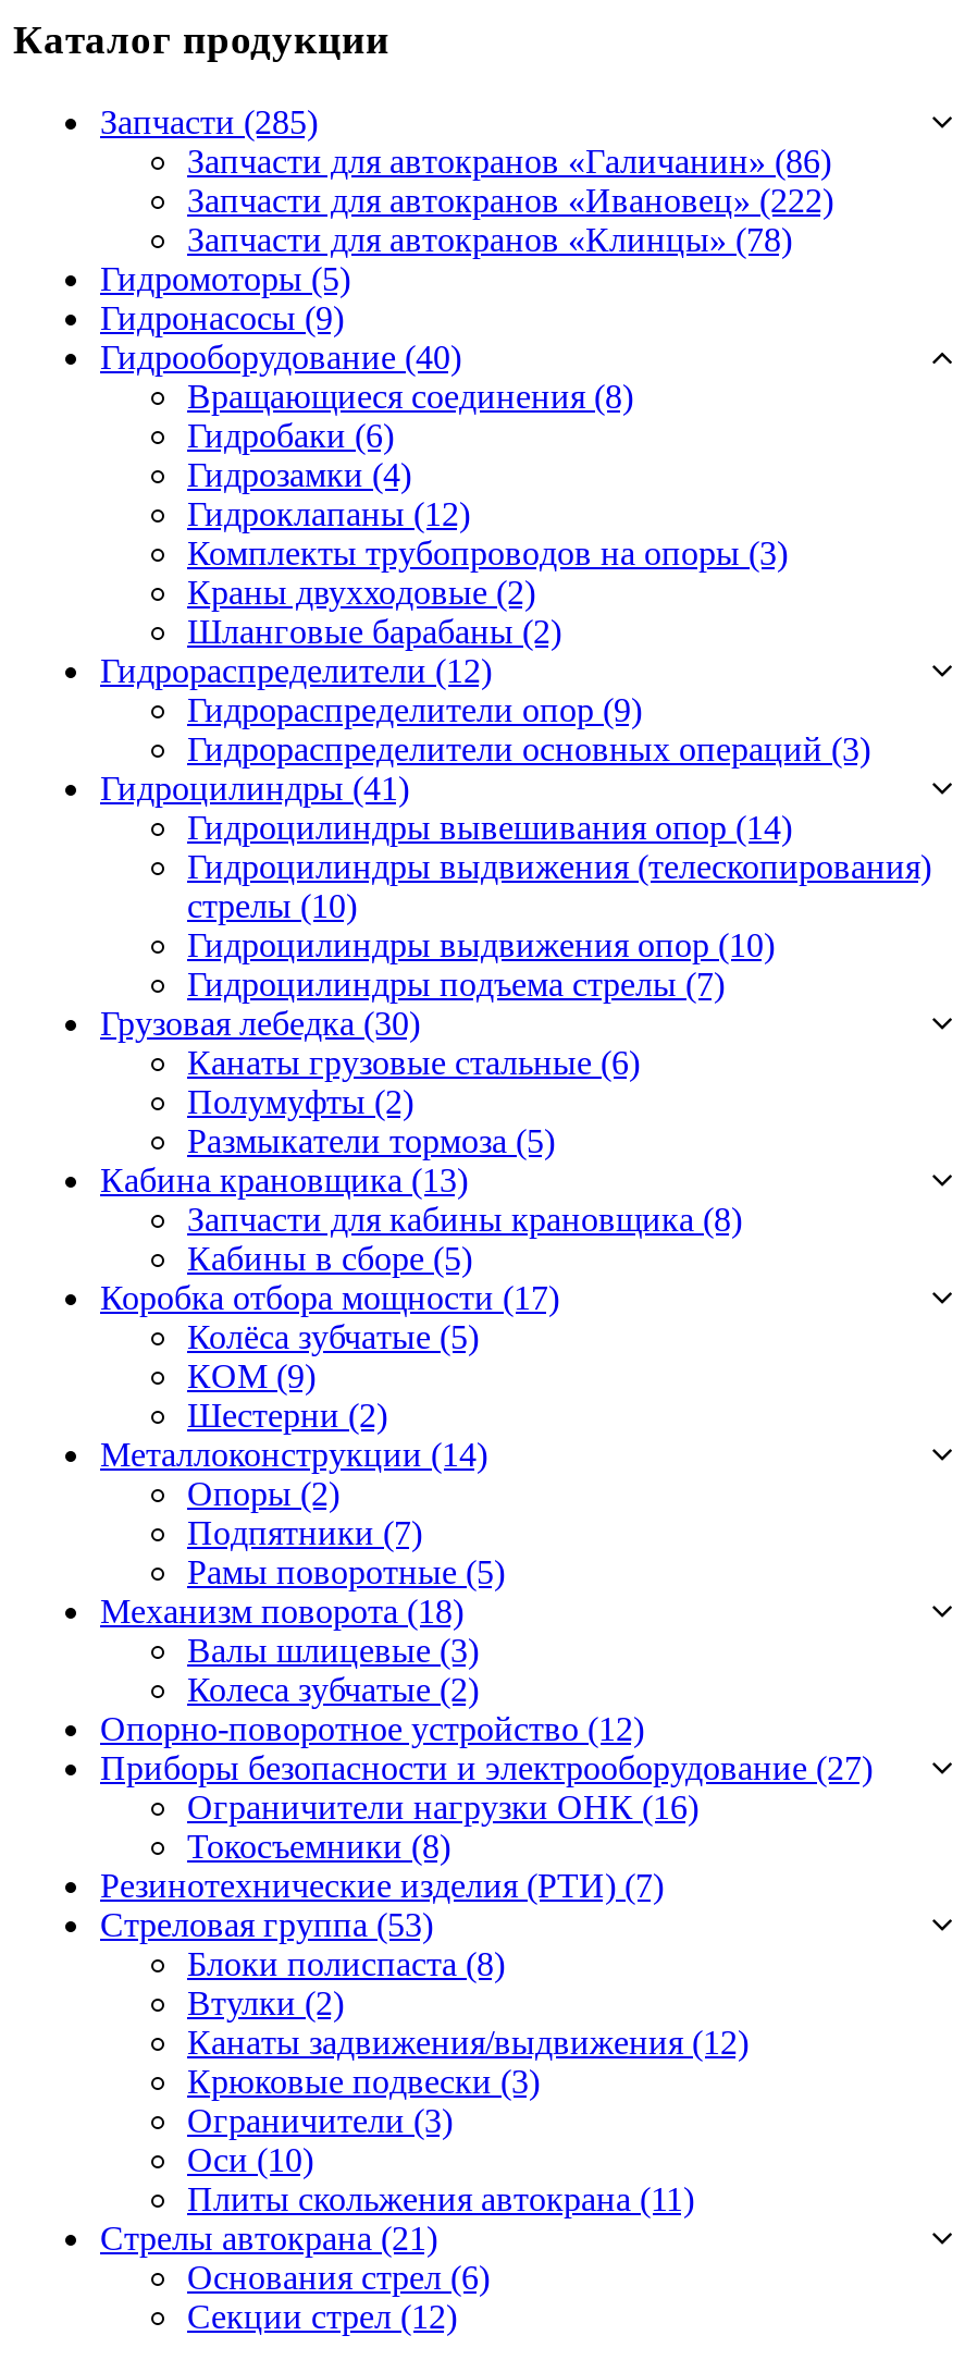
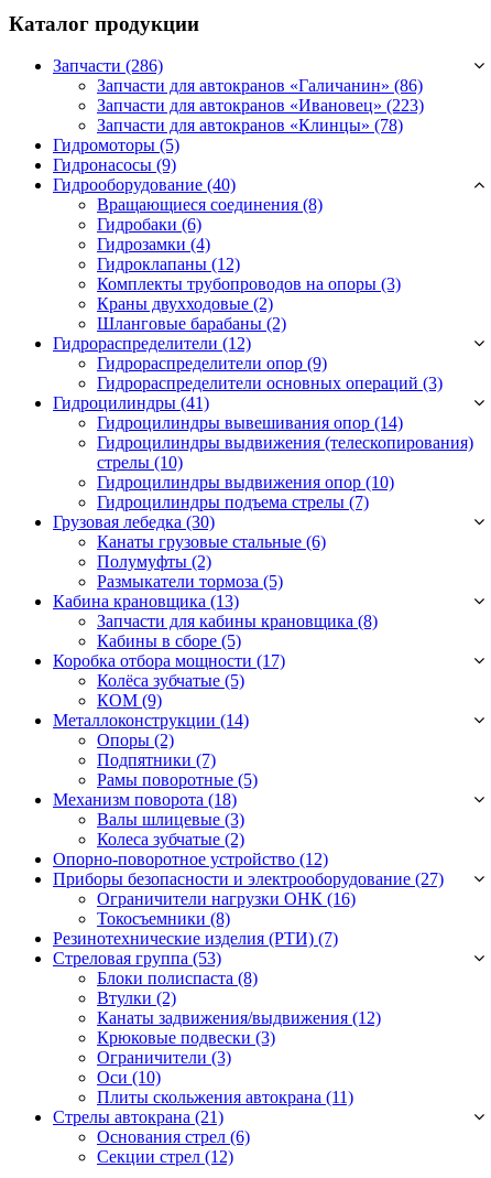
[100,104,318,141] Запчасти (285) -> [53,57,163,75] Запчасти (286)
[187,183,833,220] Запчасти для автокранов «Ивановец» (222) -> [97,96,424,115] Запчасти для автокранов «Ивановец» (223)
[187,1397,387,1435] Шестерни (2) -> none

